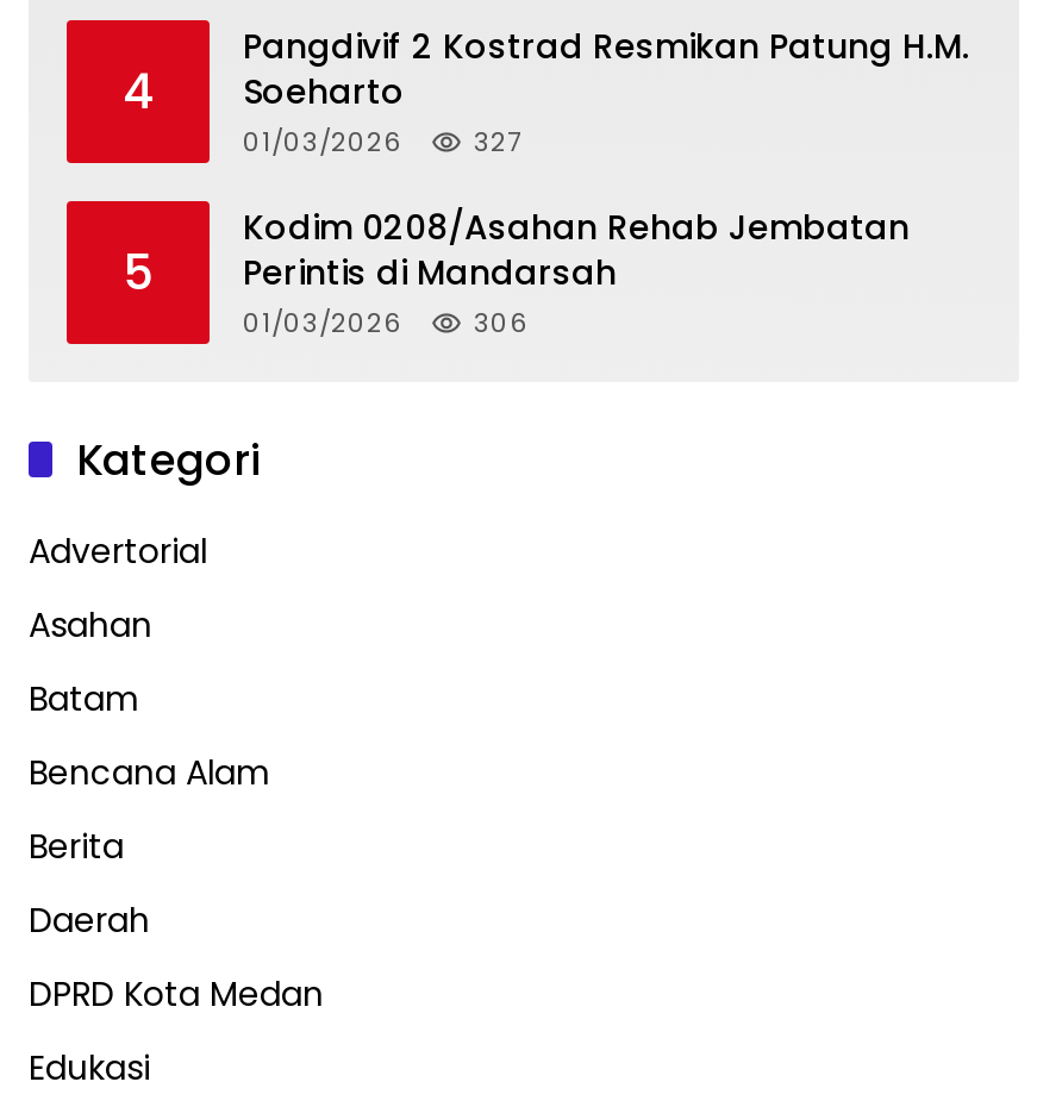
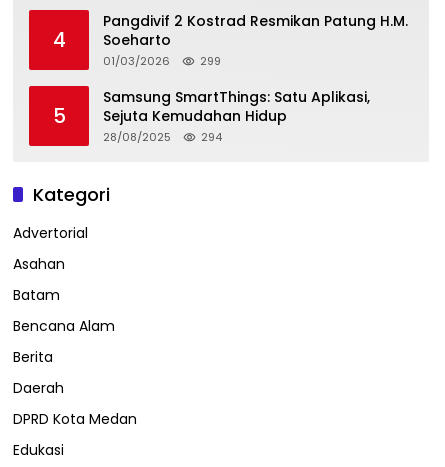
[243,123,521,161] 01/03/2026 327 -> [103,53,221,69] 01/03/2026 299
[243,204,910,342] Kodim 0208/Asahan Rehab Jembatan | Perintis di Mandarsah | 01/03/2026 | 306 -> [103,87,370,145] Samsung SmartThings: Satu Aplikasi, | Sejuta Kemudahan Hidup | 28/08/2025 | 294

